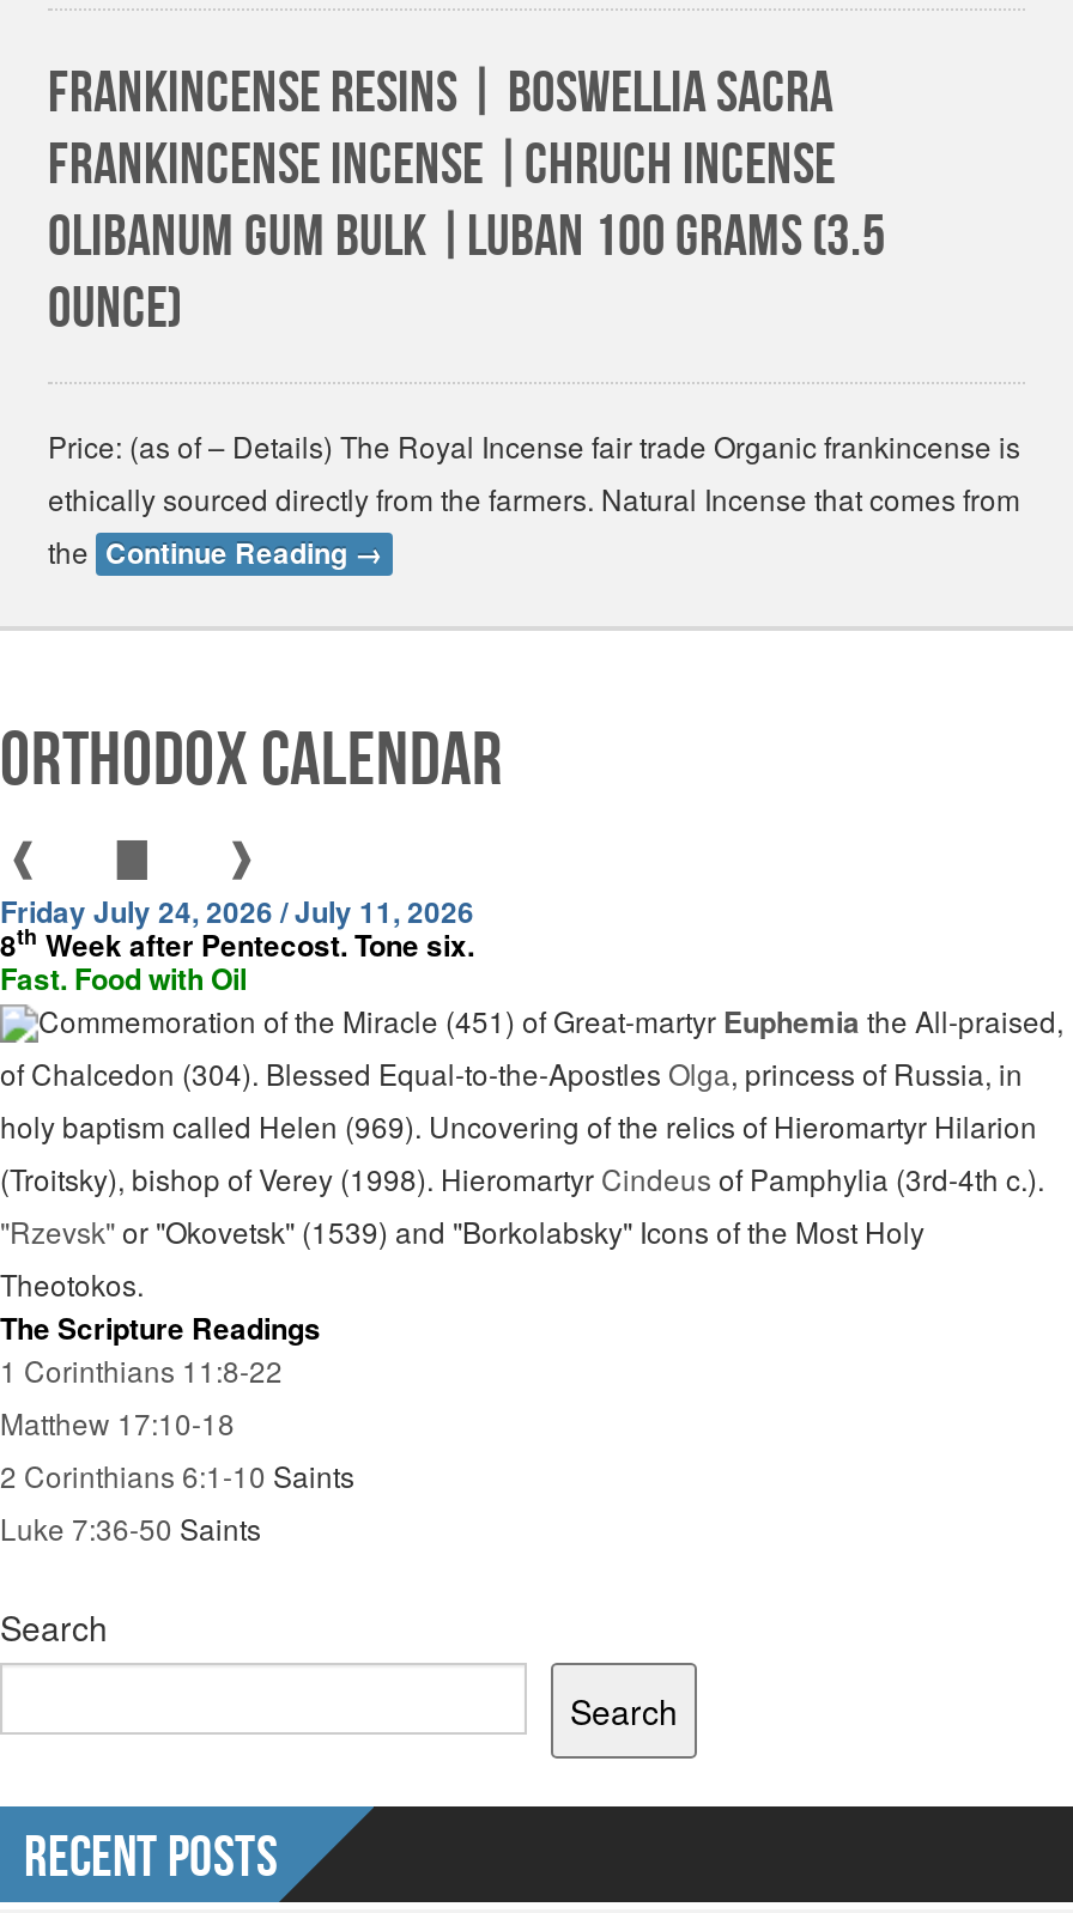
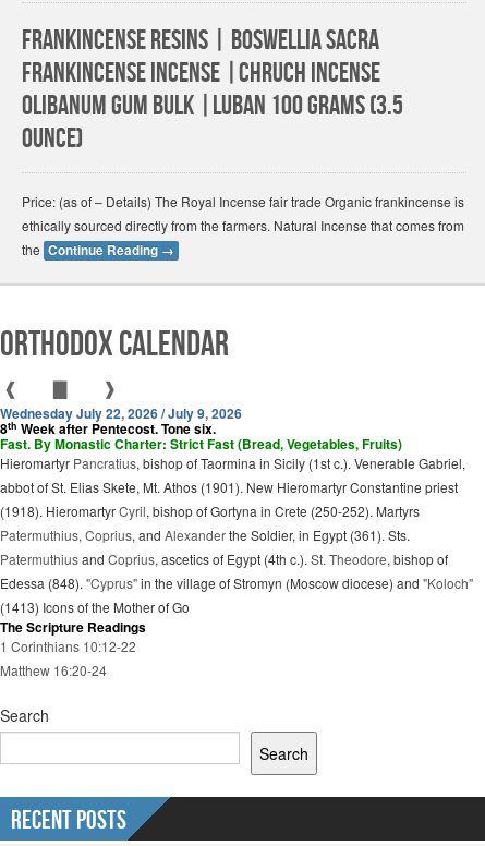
[0,889,474,932] Friday July 24, 2026 / July 11, 2026 -> [0,404,242,423] Wednesday July 22, 2026 / July 9, 2026
[0,956,1063,1303] Fast. Food with Oil | Commemoration of the Miracle (451) of Great-martyr Euphemia the All-praised, | of Chalcedon (304). Blessed Equal-to-the-Apostles Olga, princess of Russia, in | holy baptism called Helen (969). Uncovering of the relics of Hieromartyr Hilarion | (Troitsky), bishop of Verey (1998). Hieromartyr Cindeus of Pamphylia (3rd-4th c.). | "Rzevsk" or "Okovetsk" (1539) and "Borkolabsky" Icons of the Most Holy | Theotokos. -> [0,434,473,616] Fast. By Monastic Charter: Strict Fast (Bread, Vegetables, Fruits) | Hieromartyr Pancratius, bishop of Taormina in Sicily (1st c.). Venerable Gabriel, | abbot of St. Elias Skete, Mt. Athos (1901). New Hieromartyr Constantine priest | (1918). Hieromartyr Cyril, bishop of Gortyna in Crete (250-252). Martyrs | Patermuthius, Coprius, and Alexander the Soldier, in Egypt (361). Sts. | Patermuthius and Coprius, ascetics of Egypt (4th c.). St. Theodore, bishop of | Edessa (848). "Cyprus" in the village of Stromyn (Moscow diocese) and "Koloch" | (1413) Icons of the Mother of Go
moved [0,1305,321,1348] -> [0,617,146,637]: The Scripture Readings
[0,1348,354,1547] 1 Corinthians 11:8-22 | Matthew 17:10-18 | 2 Corinthians 6:1-10 Saints | Luke 7:36-50 Saints -> [0,637,136,679] 1 Corinthians 10:12-22 | Matthew 16:20-24

